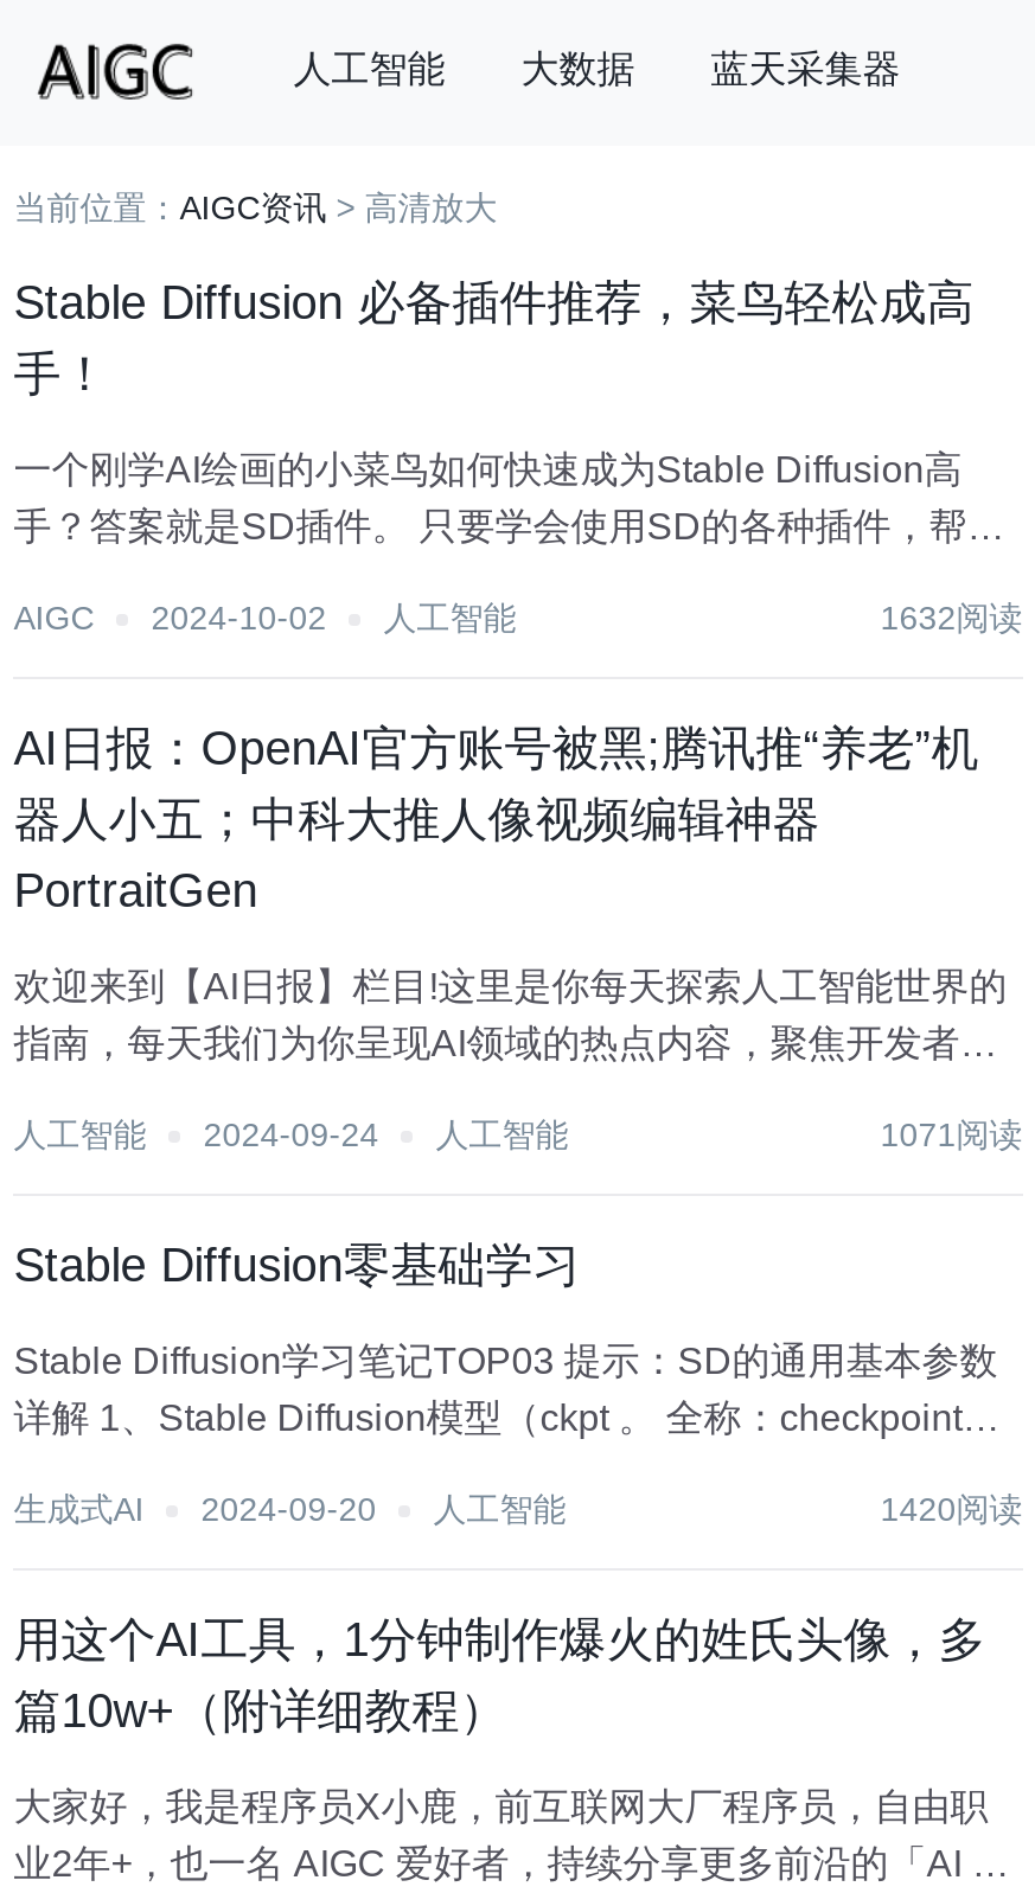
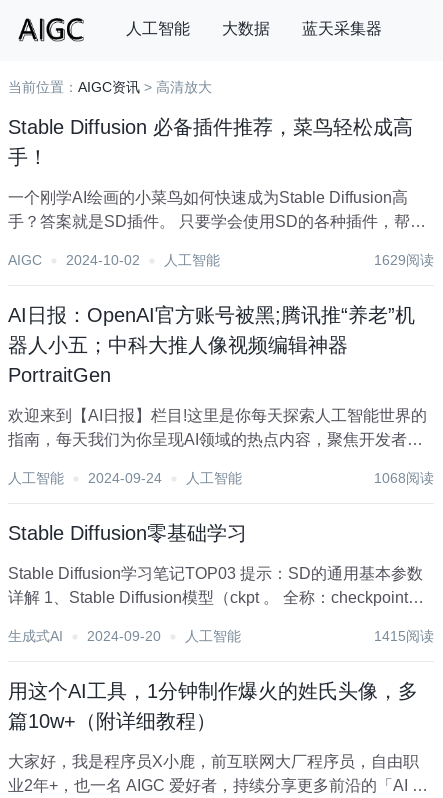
[880,599,1023,637] 1632阅读 -> [374,252,434,268] 1629阅读
[880,1115,1023,1153] 1071阅读 -> [374,470,434,486] 1068阅读
[880,1490,1023,1528] 1420阅读 -> [374,628,434,644] 1415阅读

